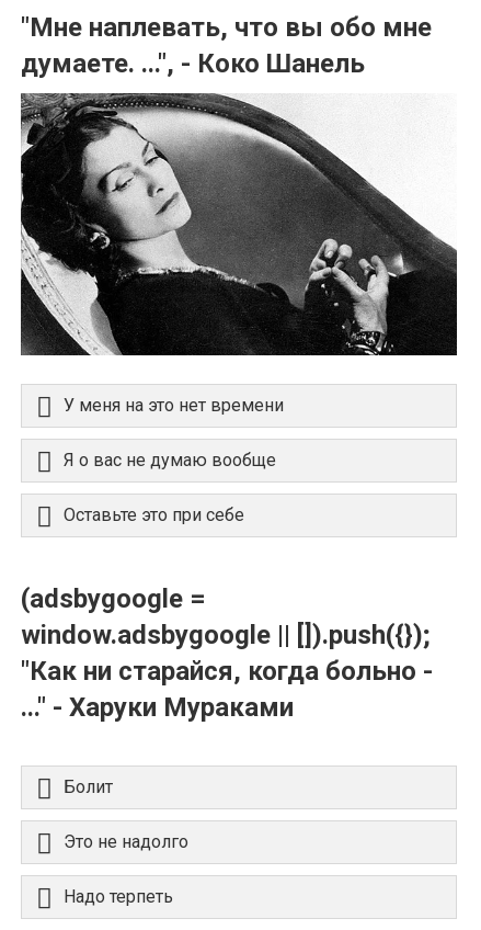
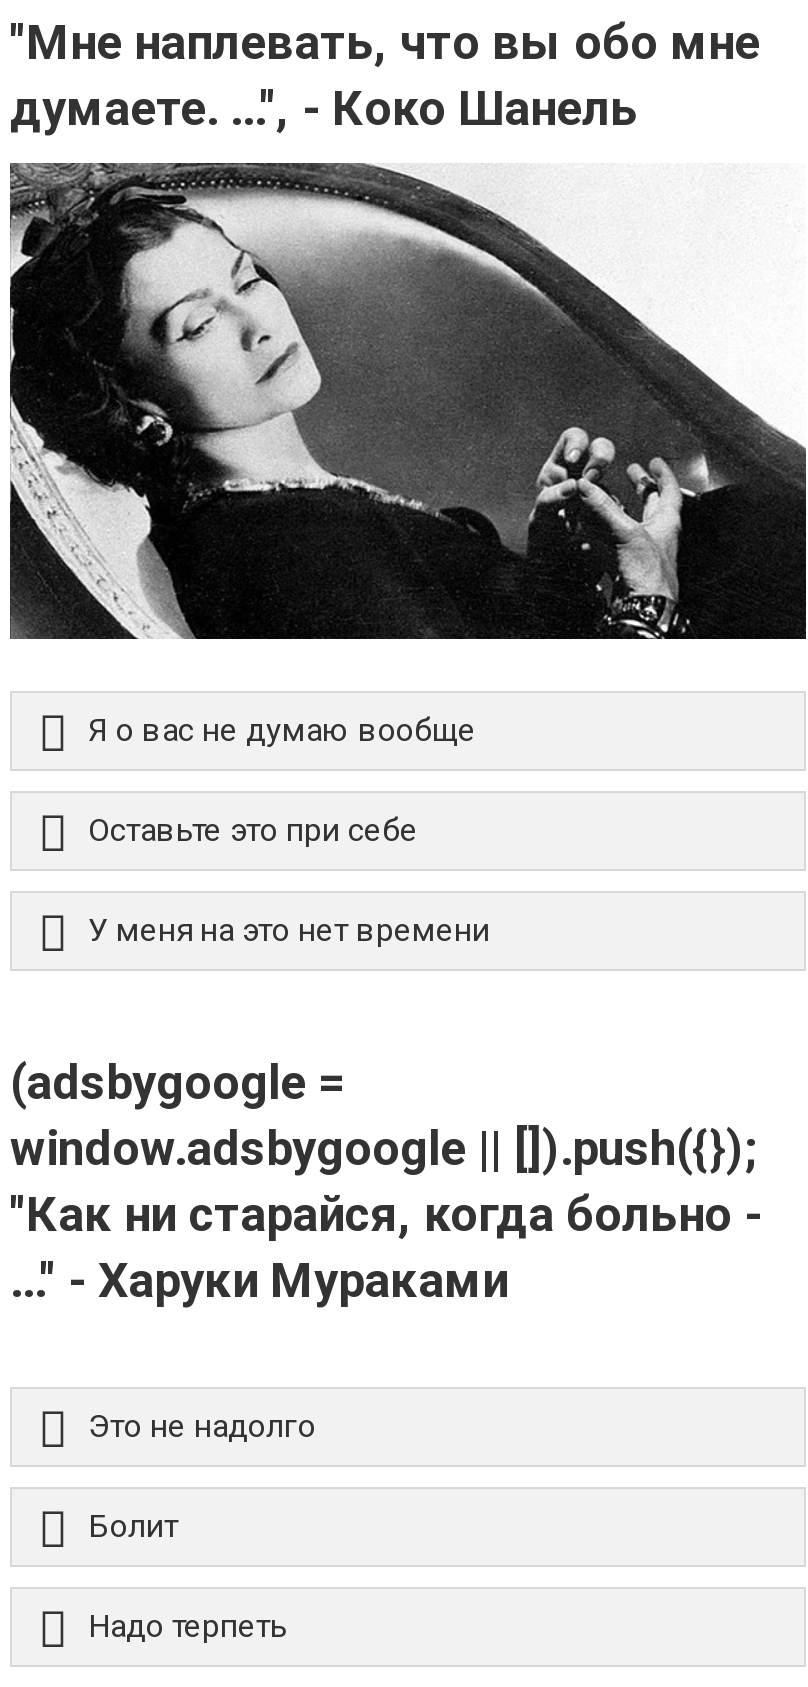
moved [64,395,284,416] -> [88,912,490,950]: У меня на это нет времени
moved [64,450,276,525] -> [88,712,476,850]: Я о вас не думаю вообще | Оставьте это при себе
moved [64,776,113,797] -> [88,1508,178,1546]: Болит
moved [64,831,188,852] -> [88,1408,316,1446]: Это не надолго

